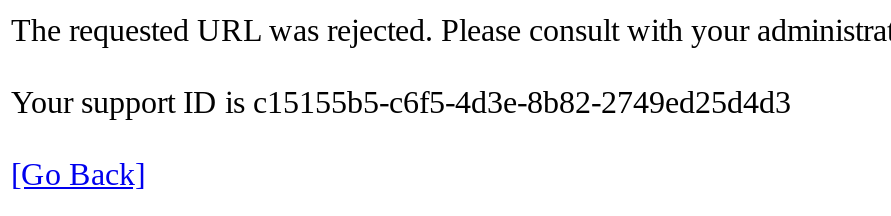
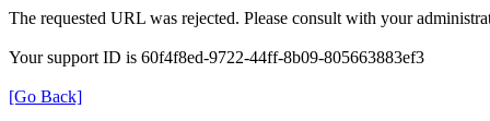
[11,85,791,119] Your support ID is c15155b5-c6f5-4d3e-8b82-2749ed25d4d3 -> [9,48,424,66] Your support ID is 60f4f8ed-9722-44ff-8b09-805663883ef3

